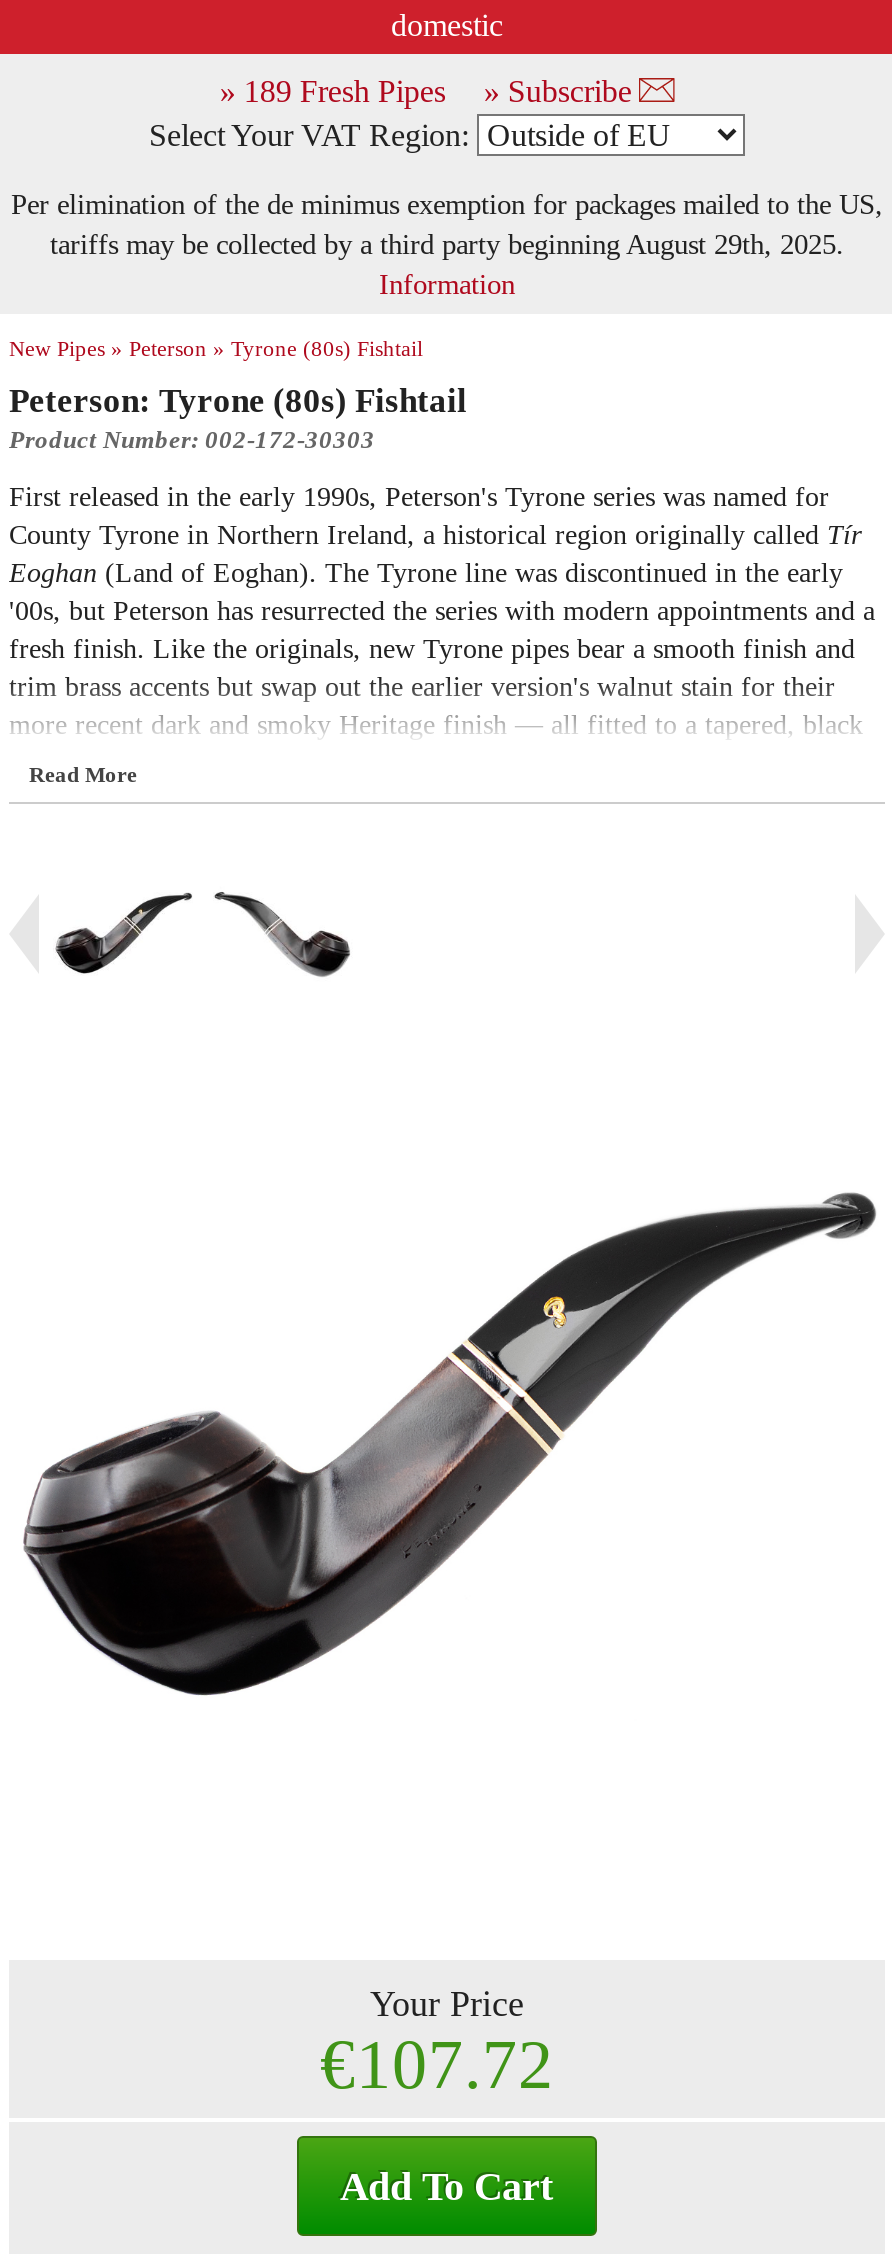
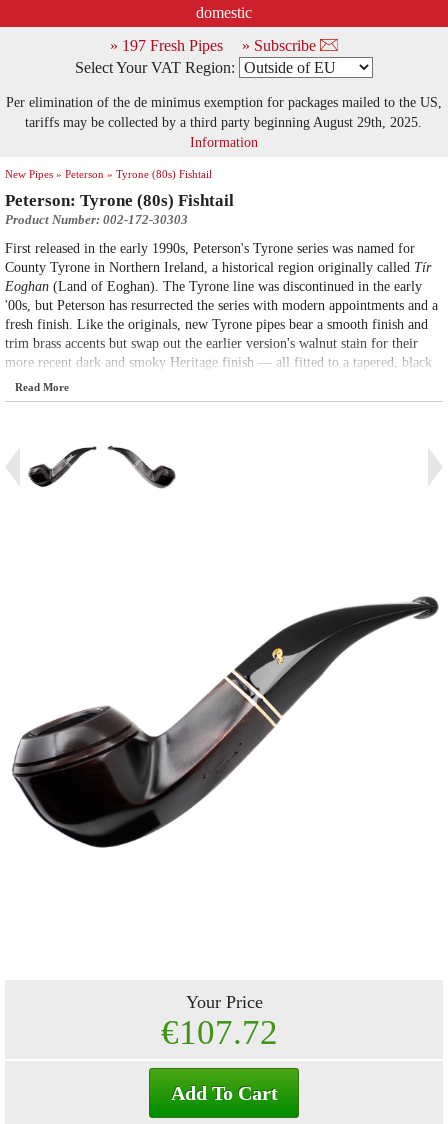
[220,74,640,108] » 189 Fresh Pipes » Subscribe -> [110,37,320,54] » 197 Fresh Pipes » Subscribe

